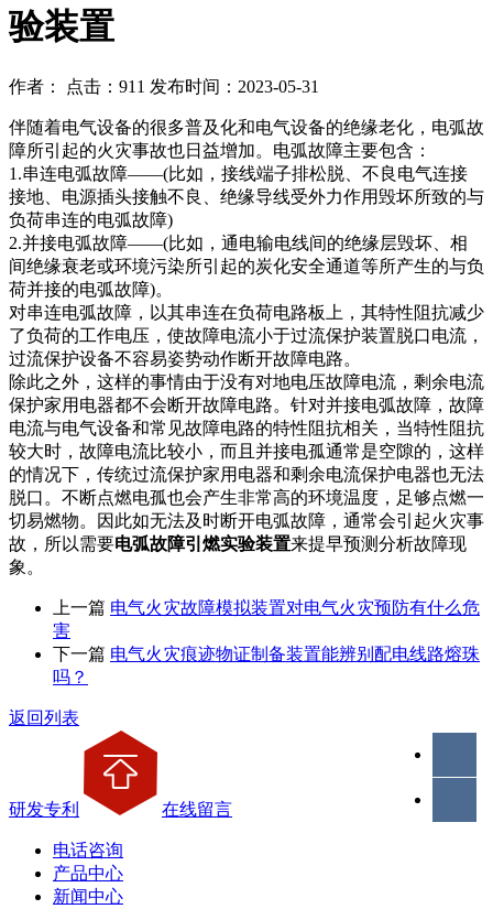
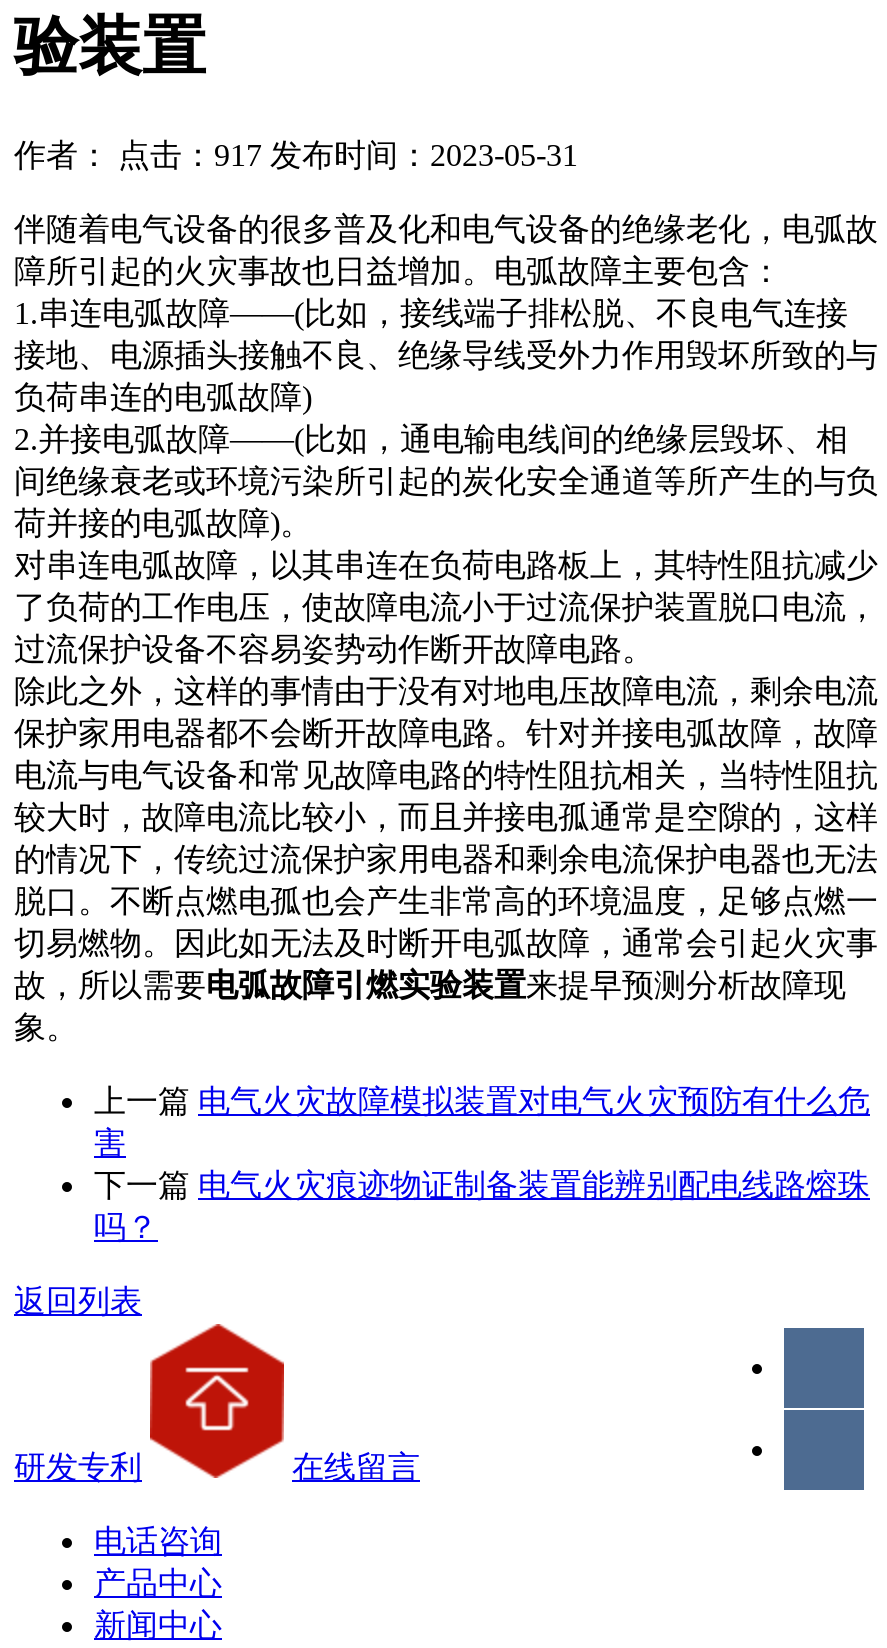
[9,77,319,96] 作者： 点击：911 发布时间：2023-05-31 -> [14,138,578,172] 作者： 点击：917 发布时间：2023-05-31

